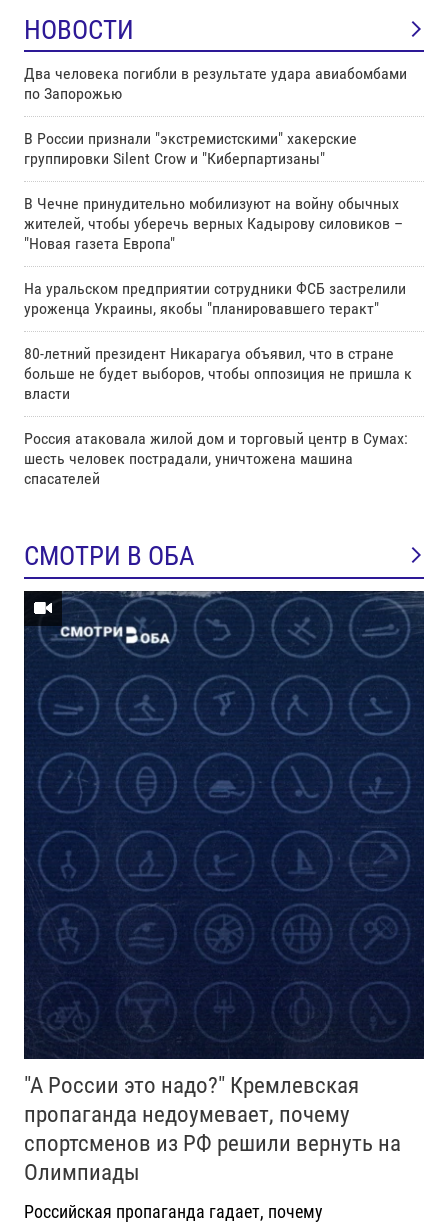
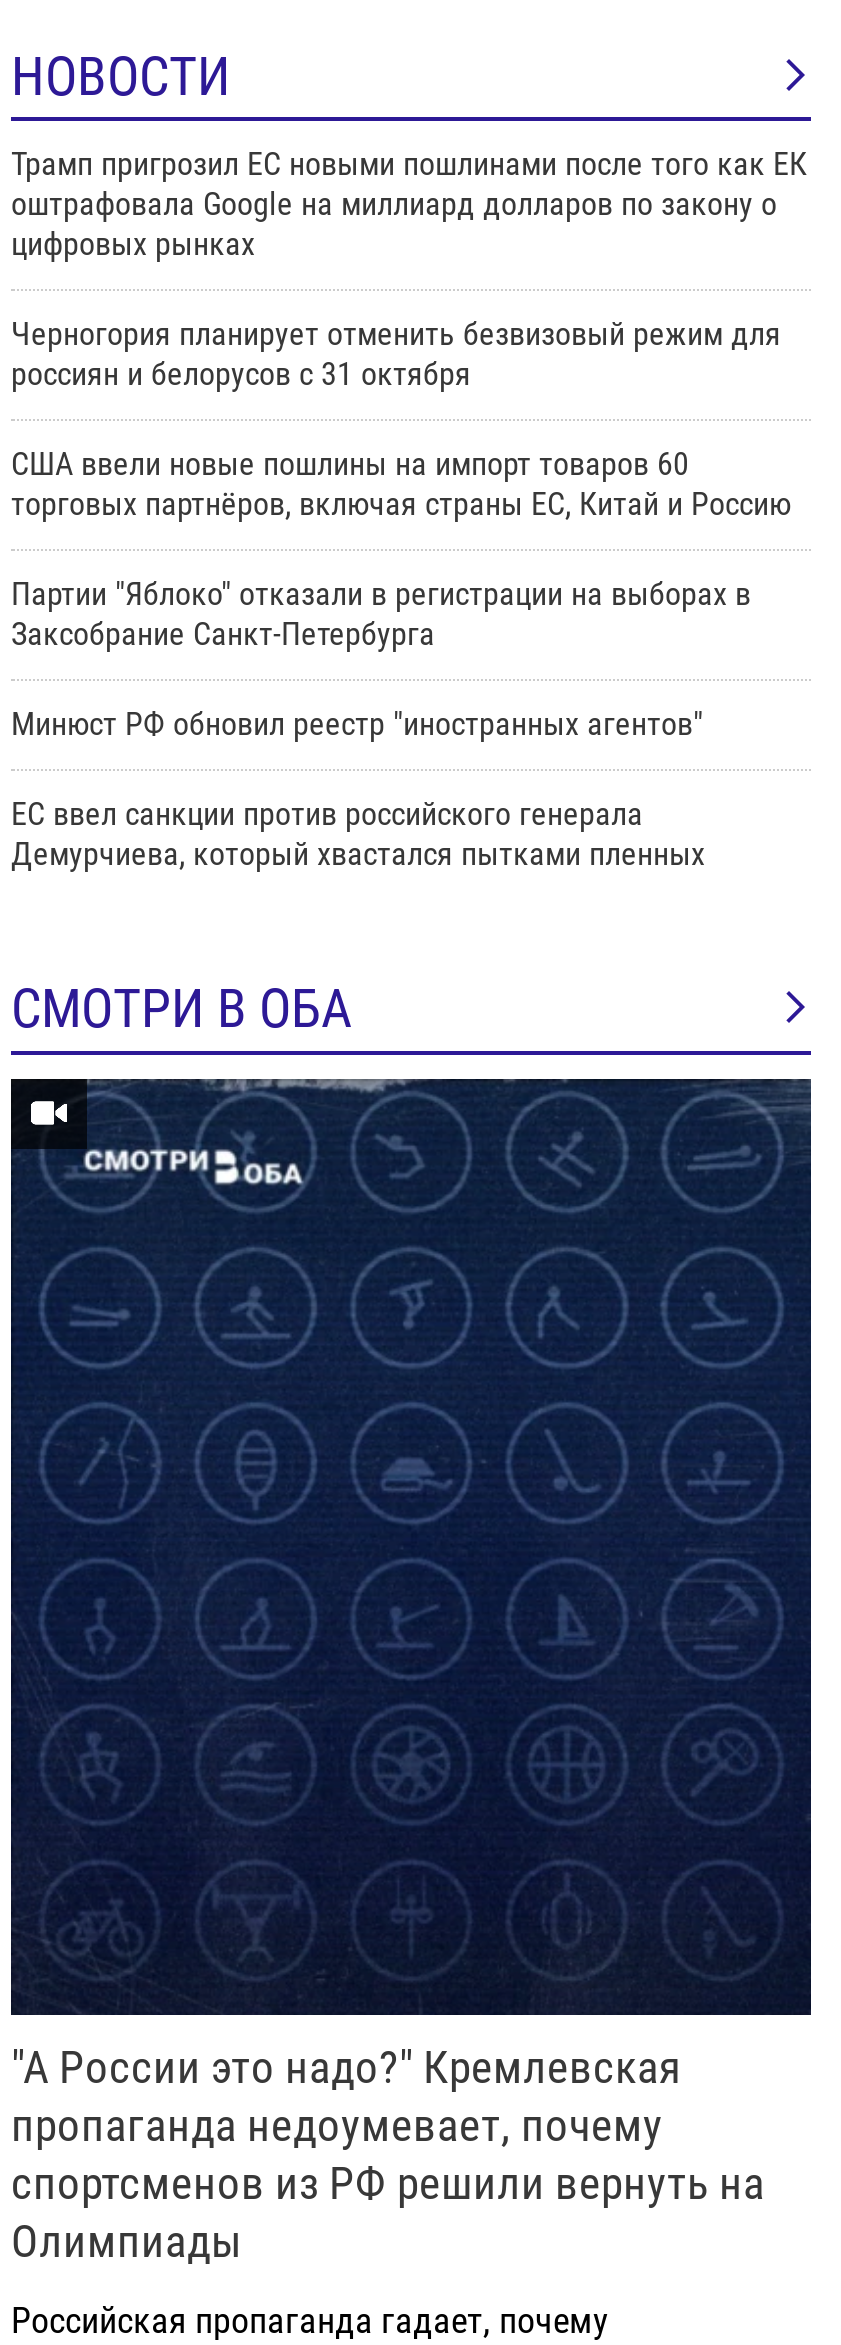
[24,64,407,103] Два человека погибли в результате удара авиабомбами | по Запорожью -> [11,146,807,264] Трамп пригрозил EC новыми пошлинами после того как ЕК | оштрафовала Google на миллиард долларов по закону о | цифровых рынках
[24,129,357,168] В России признали "экстремистскими" хакерские | группировки Silent Crow и "Киберпартизаны" -> [11,316,781,394] Черногория планирует отменить безвизовый режим для | россиян и белорусов с 31 октября
[24,194,403,253] В Чечне принудительно мобилизуют на войну обычных | жителей, чтобы уберечь верных Кадырову силовиков – | "Новая газета Европа" -> [11,446,791,524] США ввели новые пошлины на импорт товаров 60 | торговых партнёров, включая страны ЕС, Китай и Россию
[24,279,406,318] На уральском предприятии сотрудники ФСБ застрелили | уроженца Украины, якобы "планировавшего теракт" -> [11,576,751,654] Партии "Яблоко" отказали в регистрации на выборах в | Заксобрание Санкт-Петербурга
[24,344,412,403] 80-летний президент Никарагуа объявил, что в стране | больше не будет выборов, чтобы оппозиция не пришла к | власти -> [11,706,703,744] Минюст РФ обновил реестр "иностранных агентов"
[24,429,408,488] Россия атаковала жилой дом и торговый центр в Сумах: | шесть человек пострадали, уничтожена машина | спасателей -> [11,796,705,874] ЕС ввел санкции против российского генерала | Демурчиева, который хвастался пытками пленных

